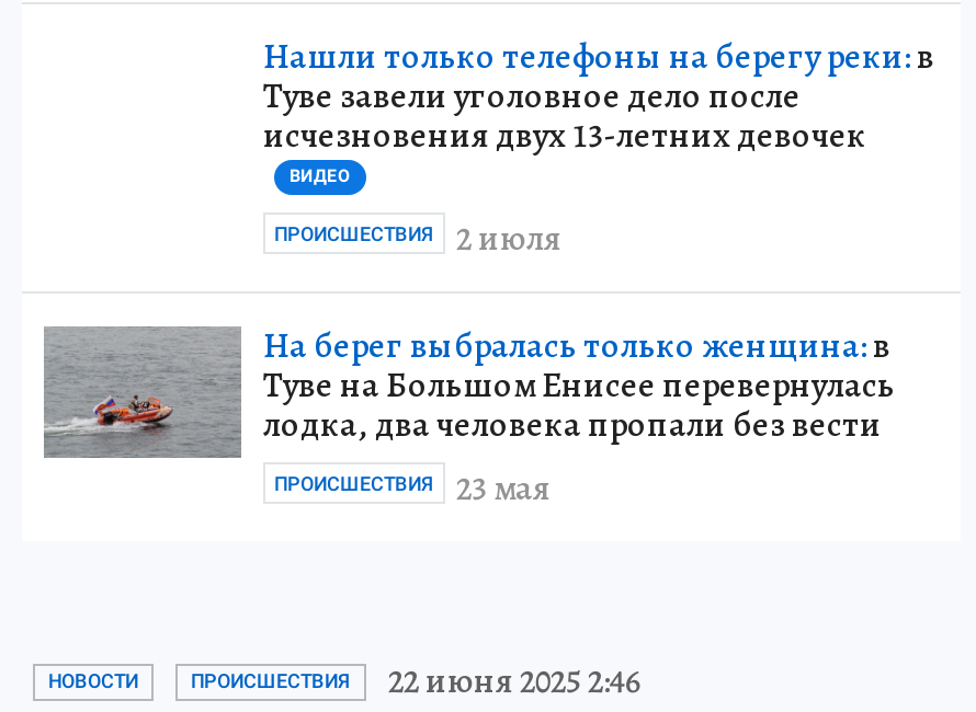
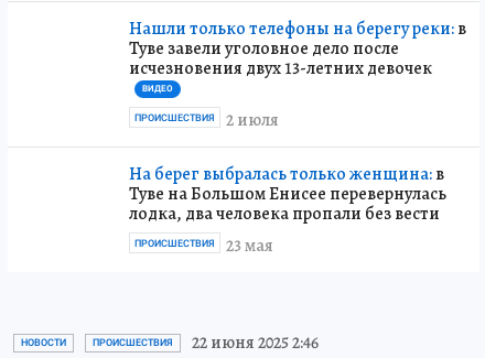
[42,324,243,460] [image] -> none

